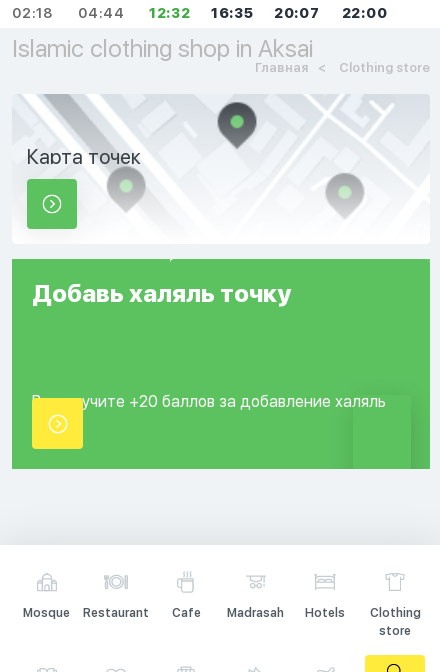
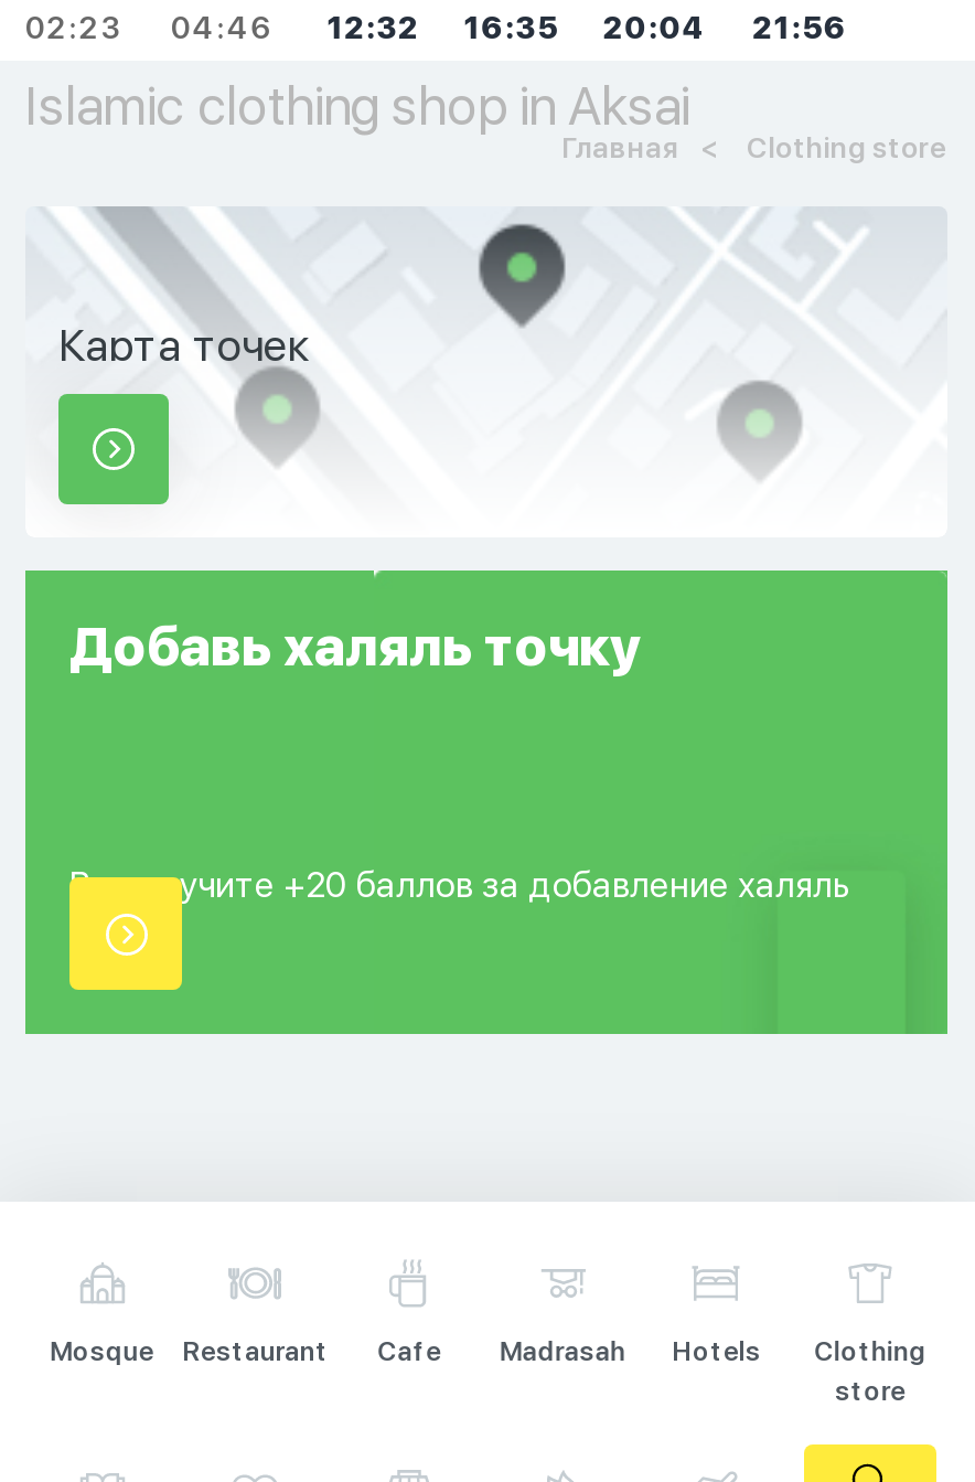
[12,5,53,21] 02:18 -> [25,10,122,45] 02:23
[78,5,125,21] 04:44 -> [171,10,272,45] 04:46
[274,5,320,21] 20:07 -> [603,10,707,45] 20:04
[342,5,388,21] 22:00 -> [752,10,847,45] 21:56

